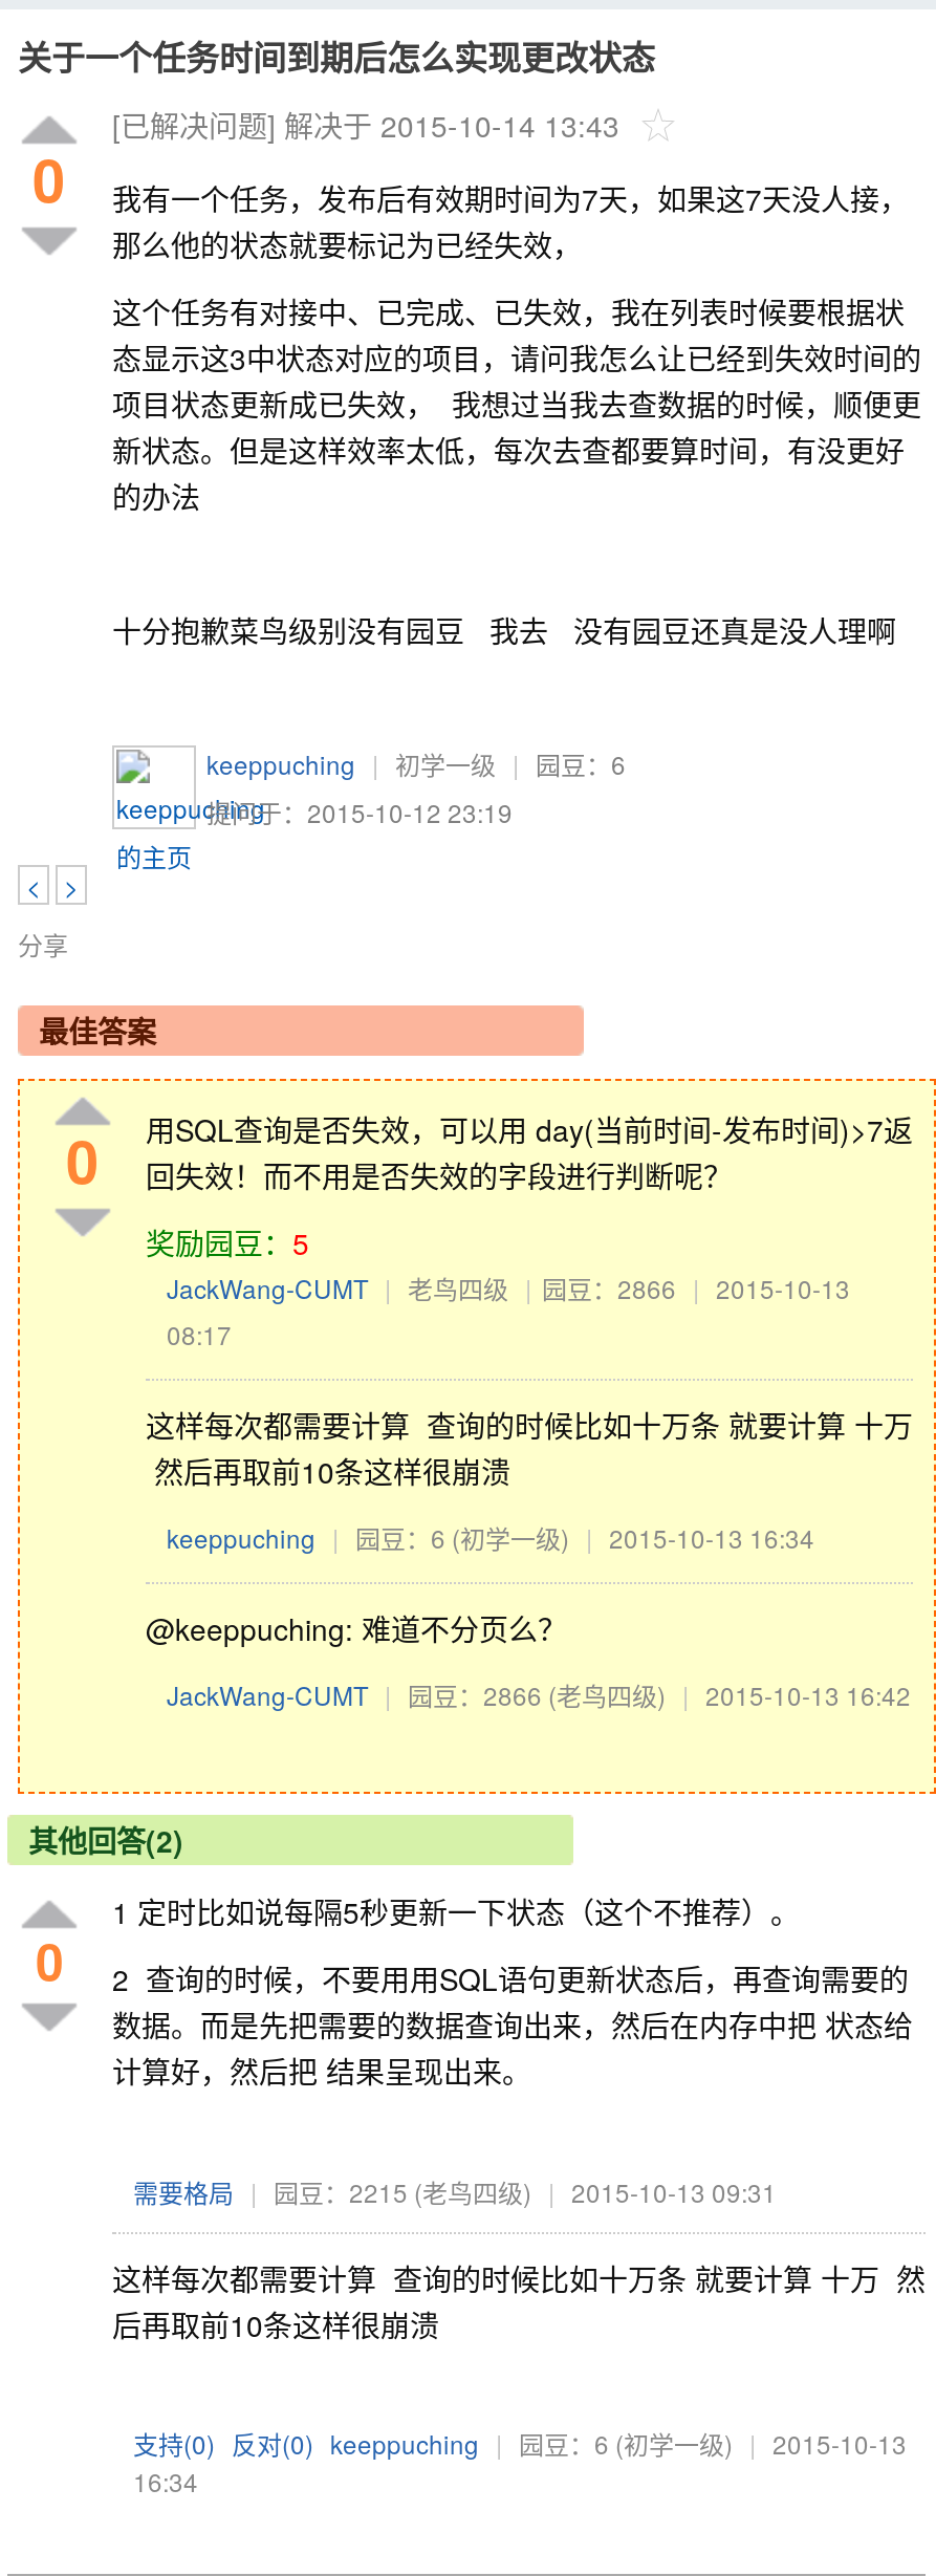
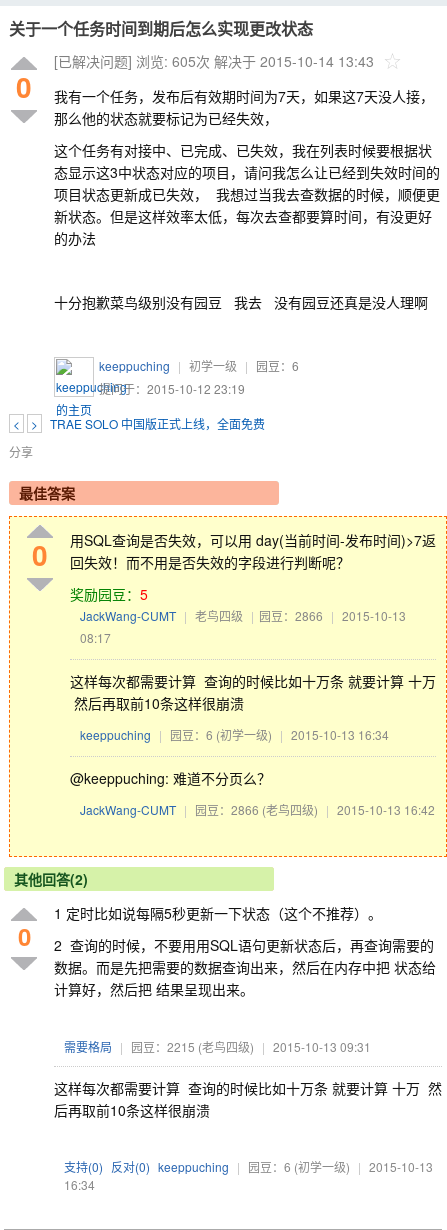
[112,104,628,146] [已解决问题]解决于 2015-10-14 13:43 -> [54,51,378,71] [已解决问题]浏览: 605次 解决于 2015-10-14 13:43
none -> [50,415,265,432] TRAE SOLO 中国版正式上线，全面免费

